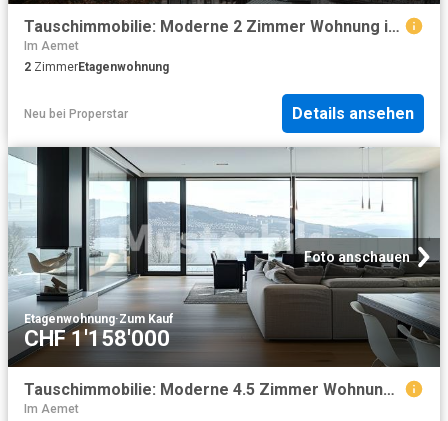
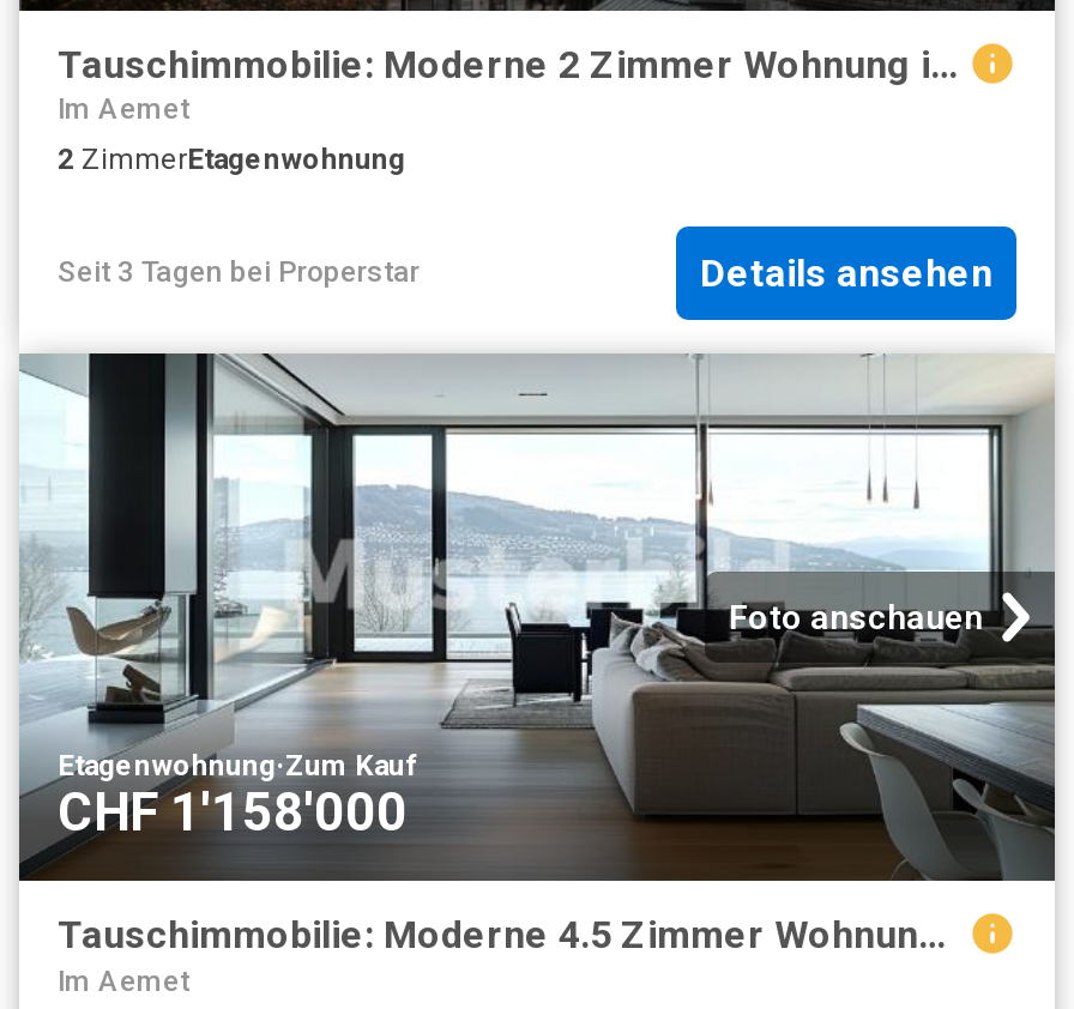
[24,107,128,121] Neu bei Properstar -> [58,255,420,289] Seit 3 Tagen bei Properstar

